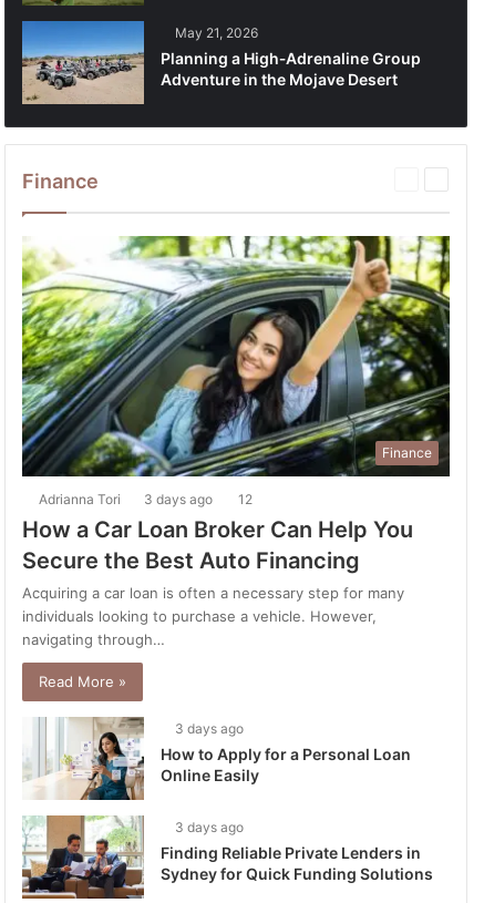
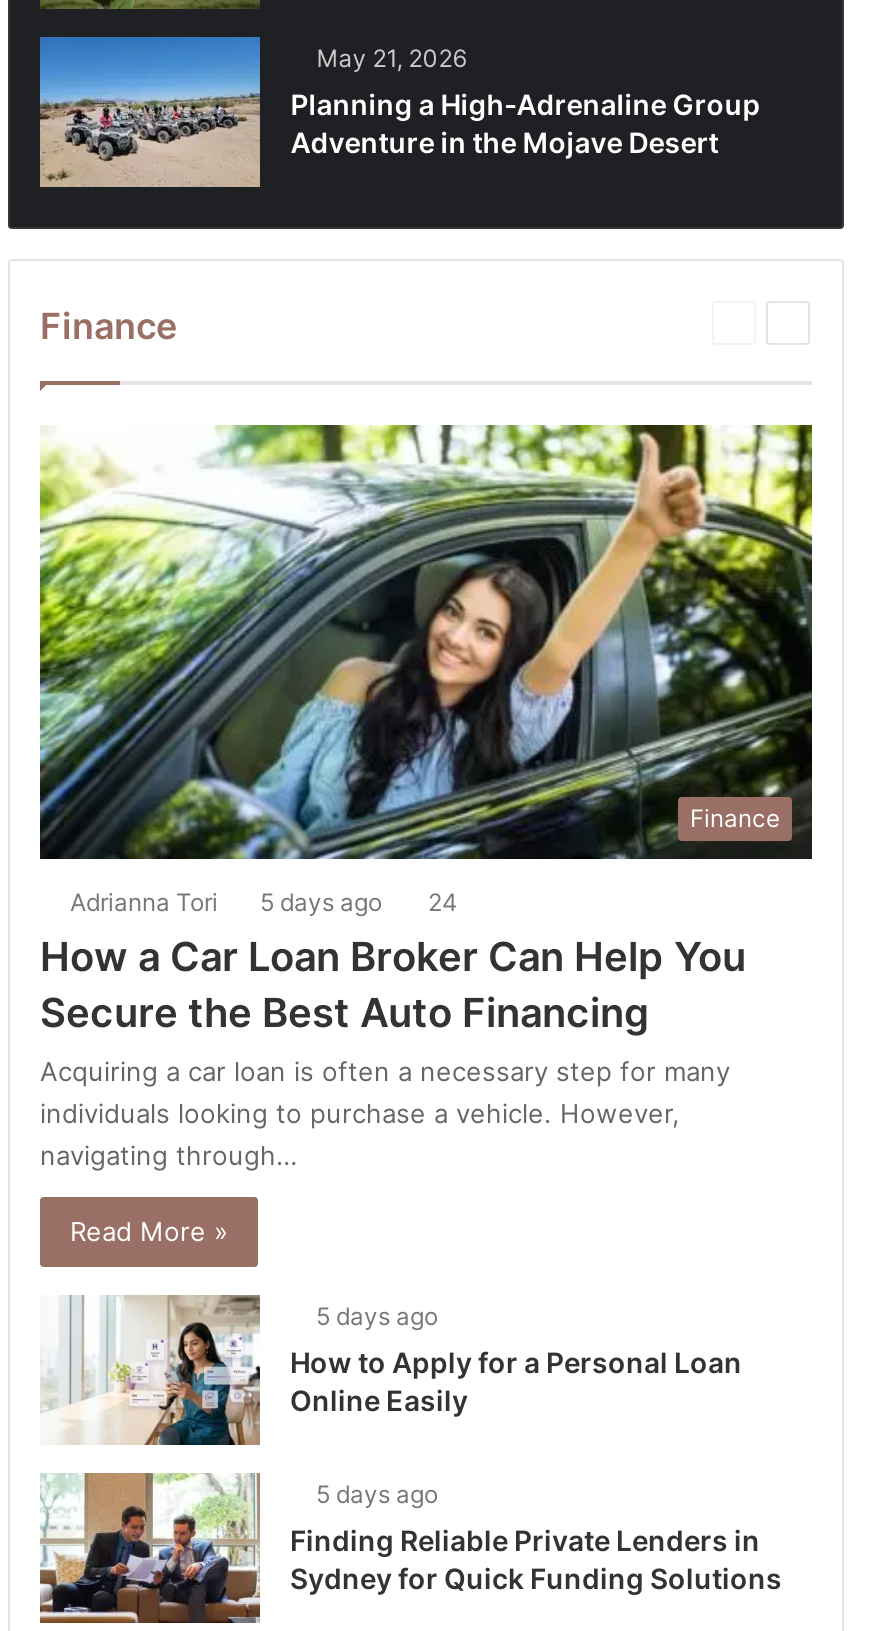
[144,491,213,508] 3 days ago -> [260,887,382,917] 5 days ago
[235,491,253,508] 12 -> [422,887,458,917] 24
[175,721,244,737] 3 days ago -> [316,1301,438,1331] 5 days ago
[175,819,244,836] 3 days ago -> [316,1479,438,1509] 5 days ago

